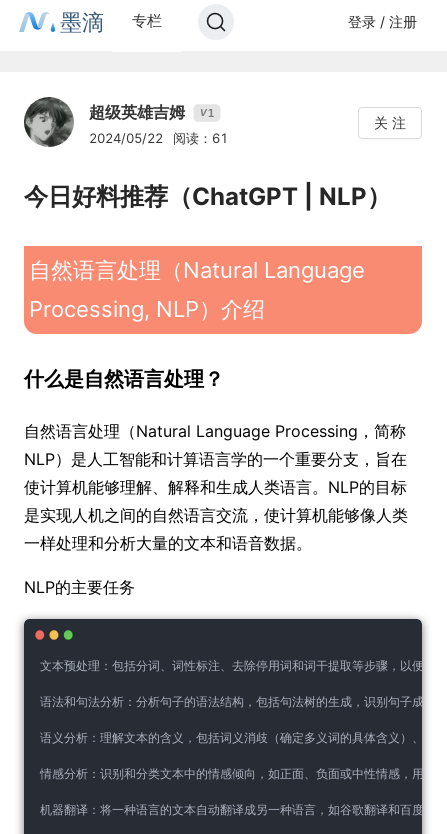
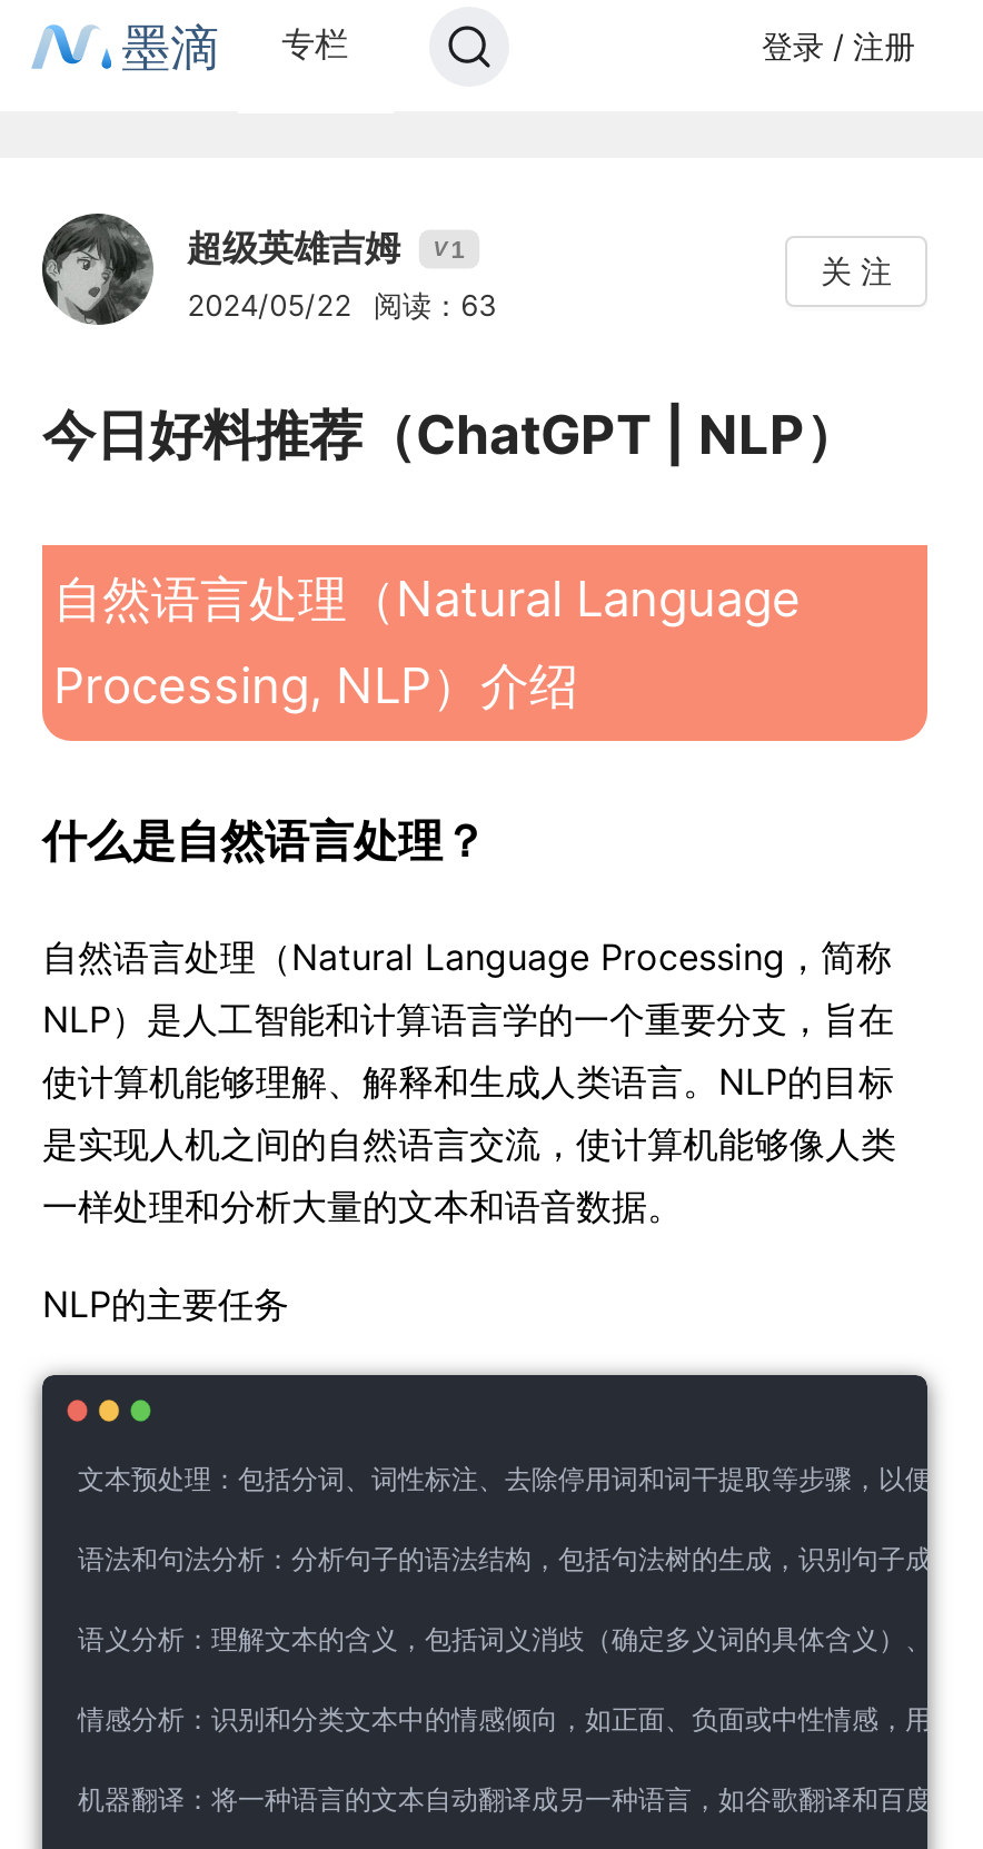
[89,130,228,146] 2024/05/22 阅读：61 -> [187,287,496,323] 2024/05/22 阅读：63

